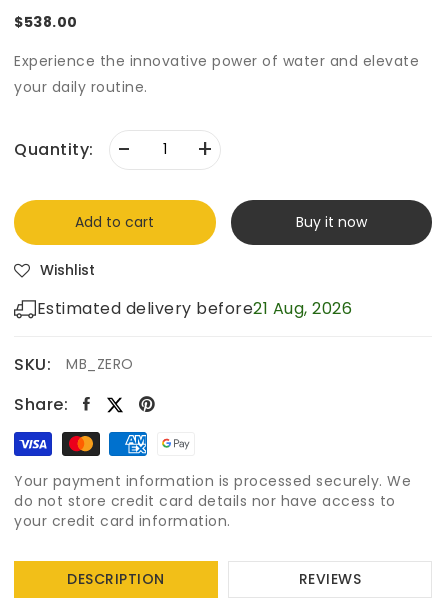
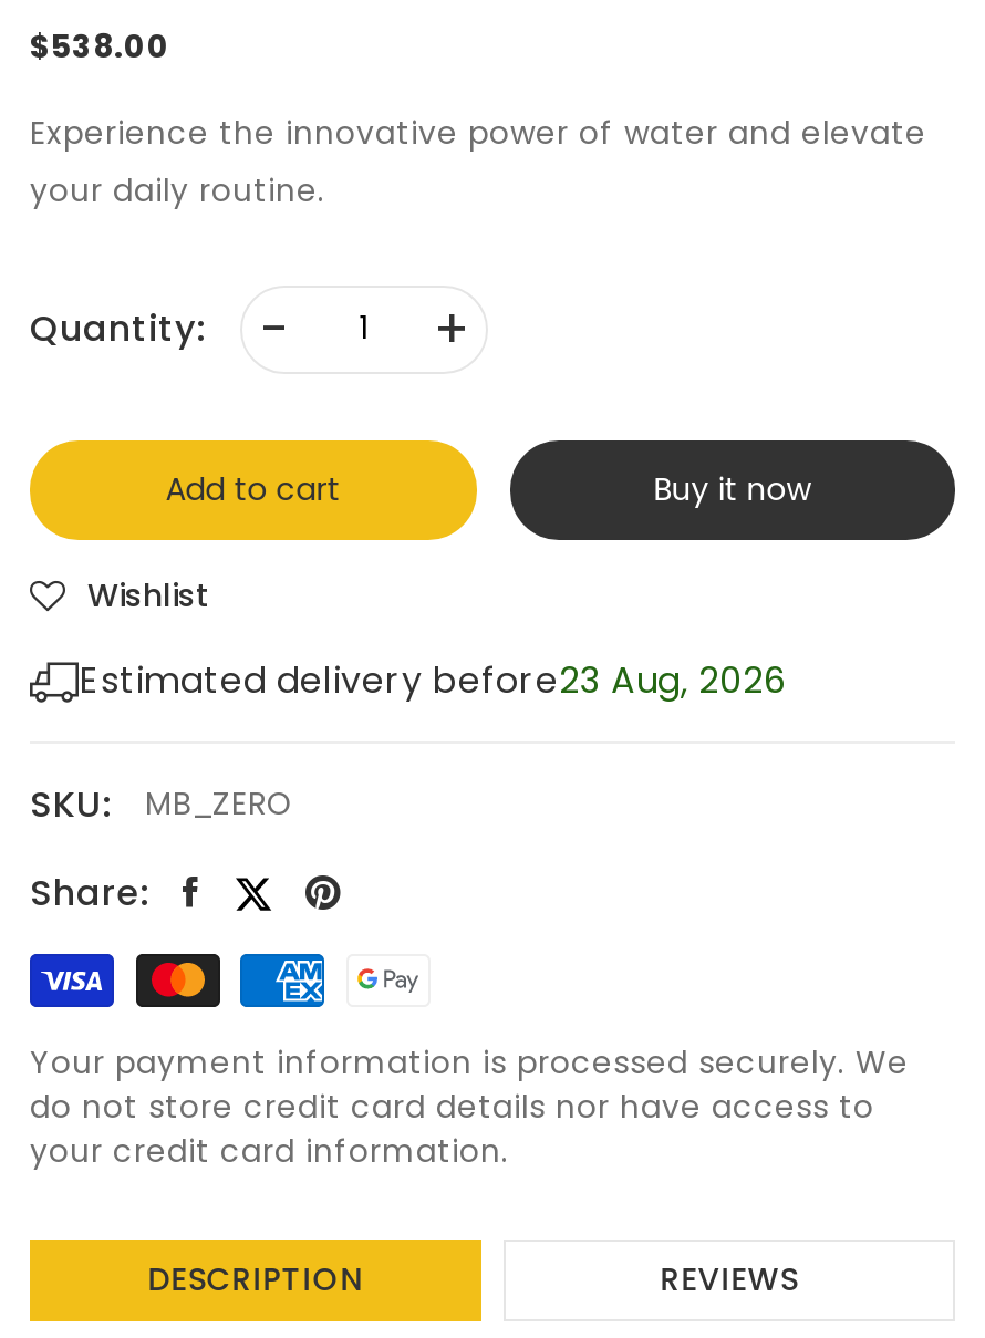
[36,297,352,320] Estimated delivery before21 Aug, 2026 -> [80,655,787,706] Estimated delivery before23 Aug, 2026

